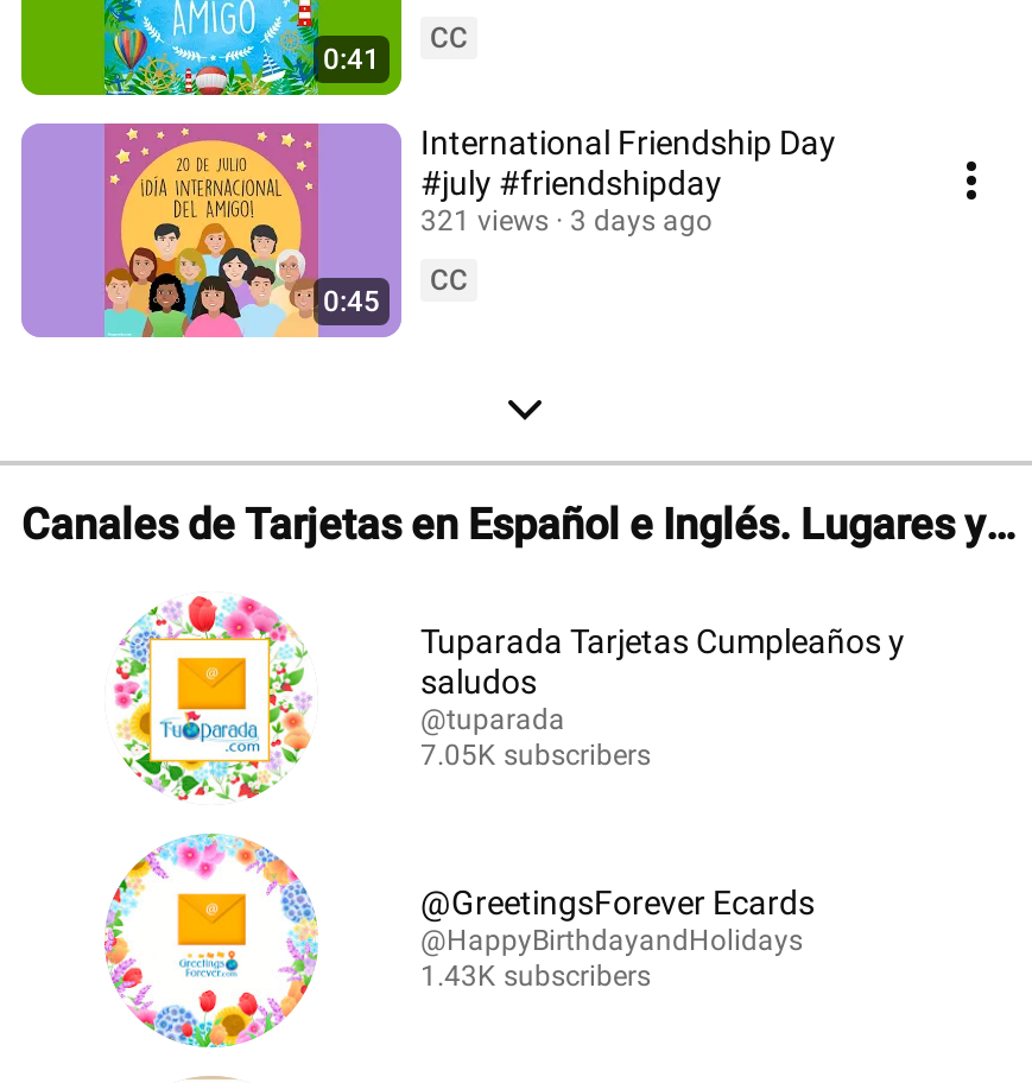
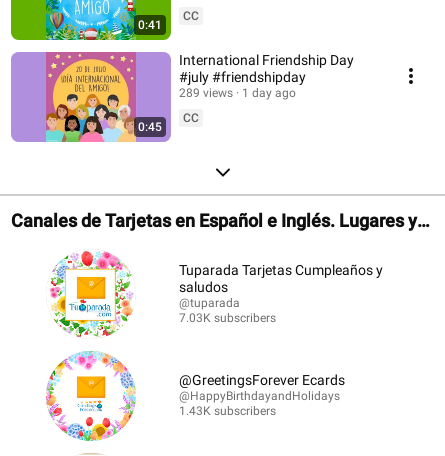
[420,204,549,237] 321 views -> [179,86,233,100] 289 views
[570,204,713,237] 3 days ago -> [242,86,296,100] 1 day ago
[420,739,651,772] 7.05K subscribers -> [179,311,276,325] 7.03K subscribers

